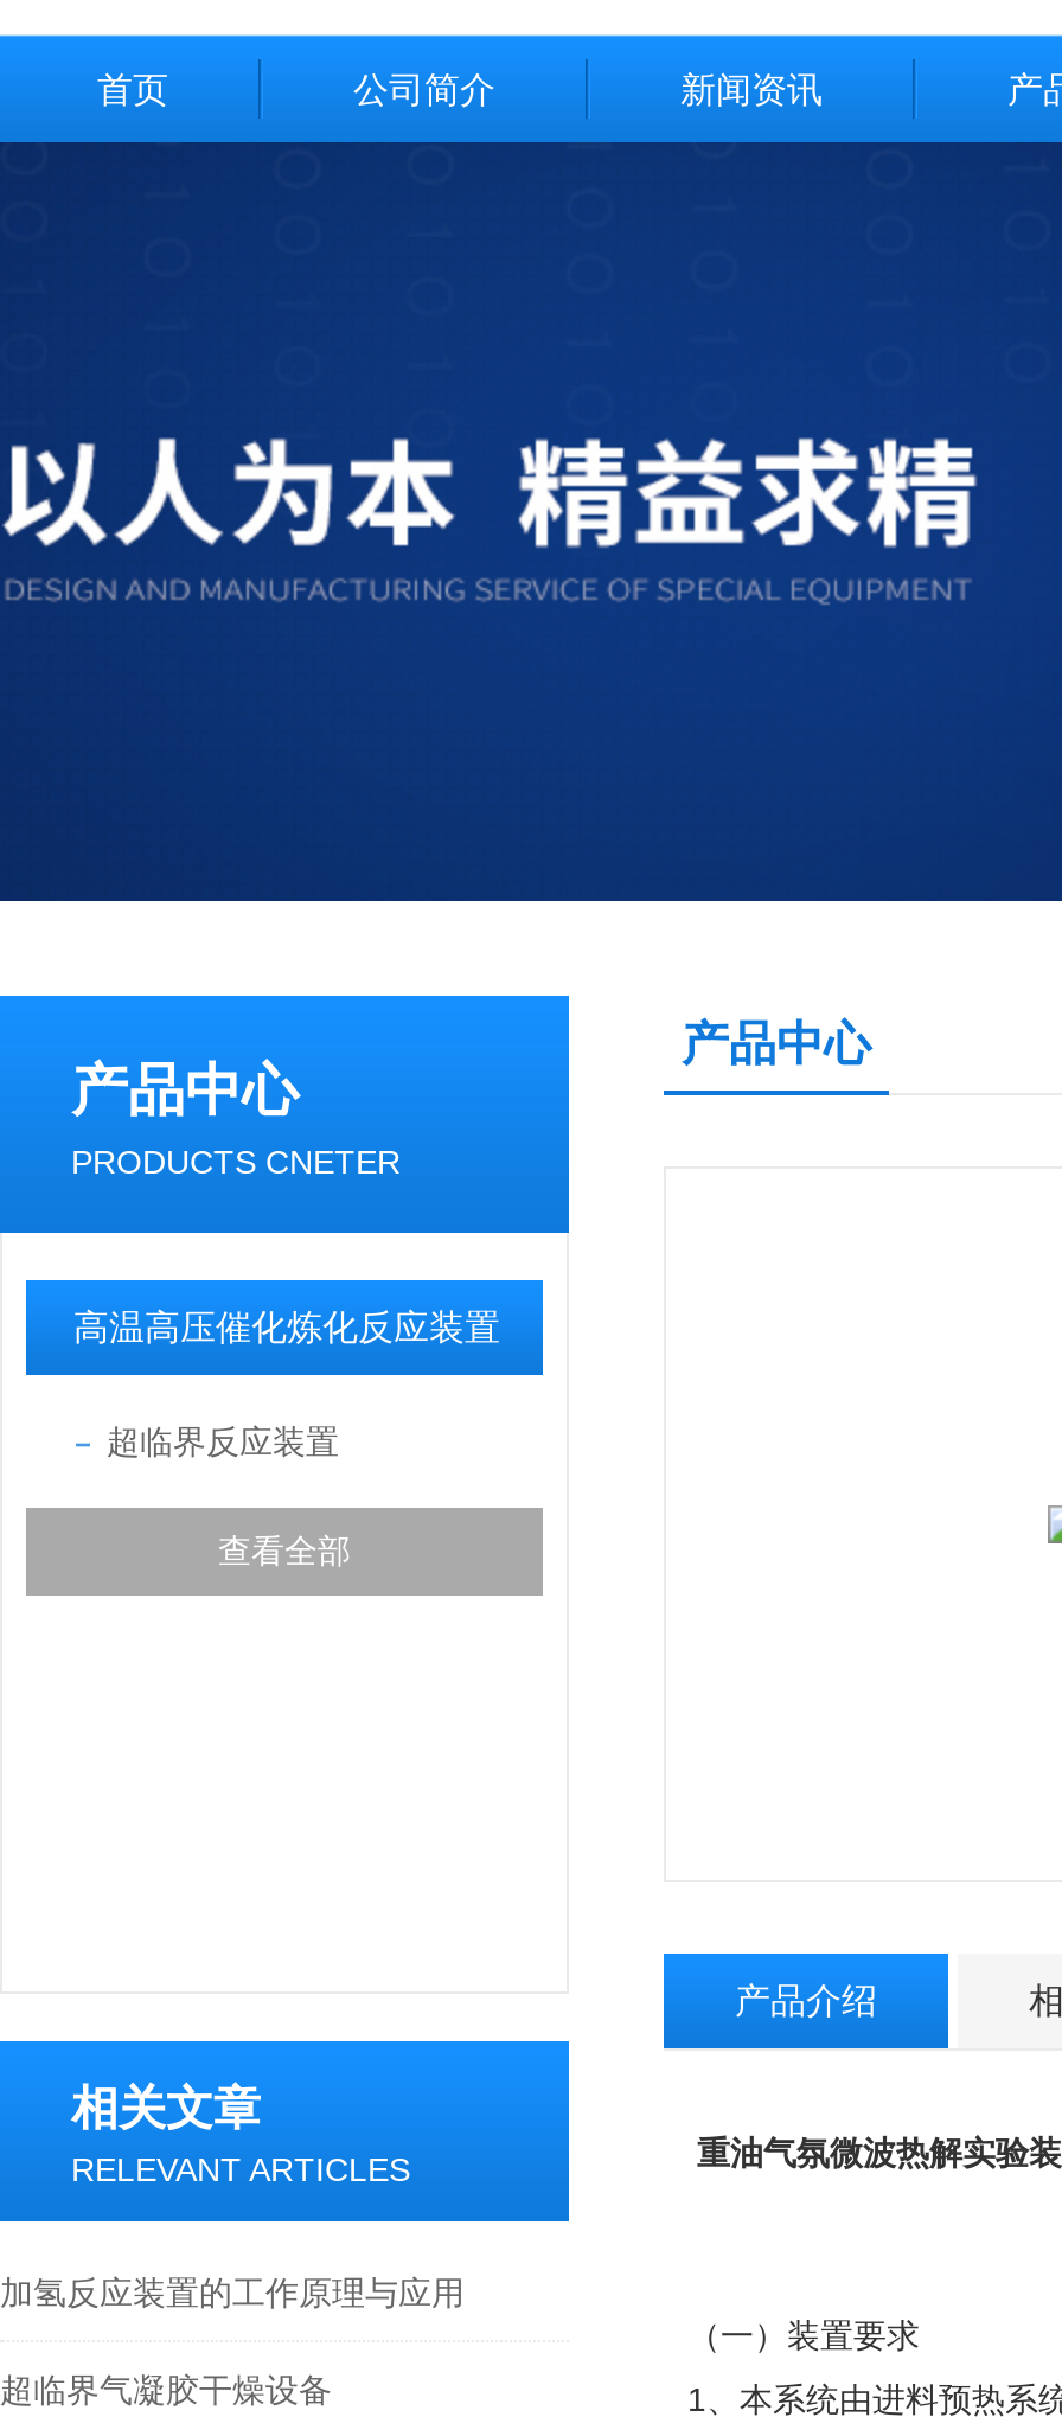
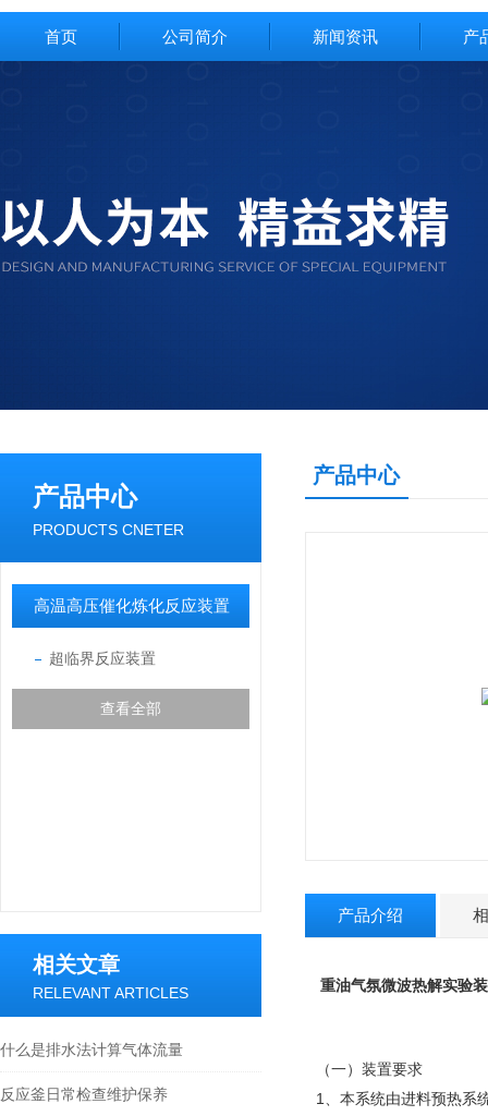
[0,2274,465,2312] 加氢反应装置的工作原理与应用 -> [0,1041,183,1058] 什么是排水法计算气体流量
[0,2371,332,2409] 超临界气凝胶干燥设备 -> [0,1085,168,1103] 反应釜日常检查维护保养

